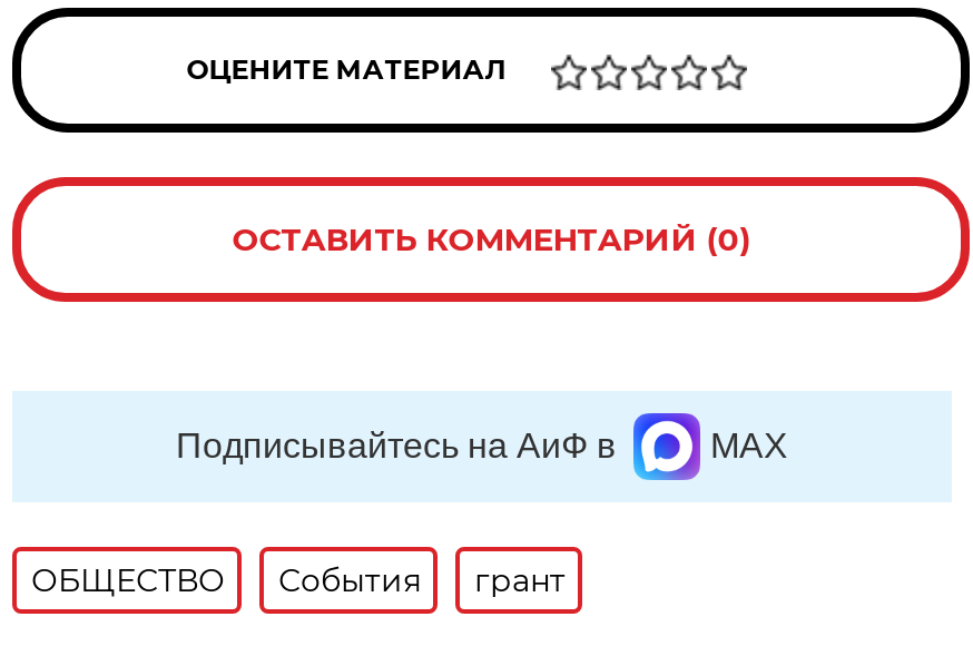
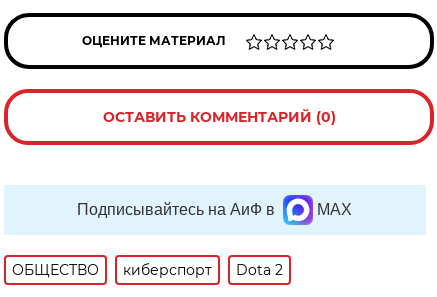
[278,560,565,600] События | грант -> [123,261,283,279] киберспорт | Dota 2

